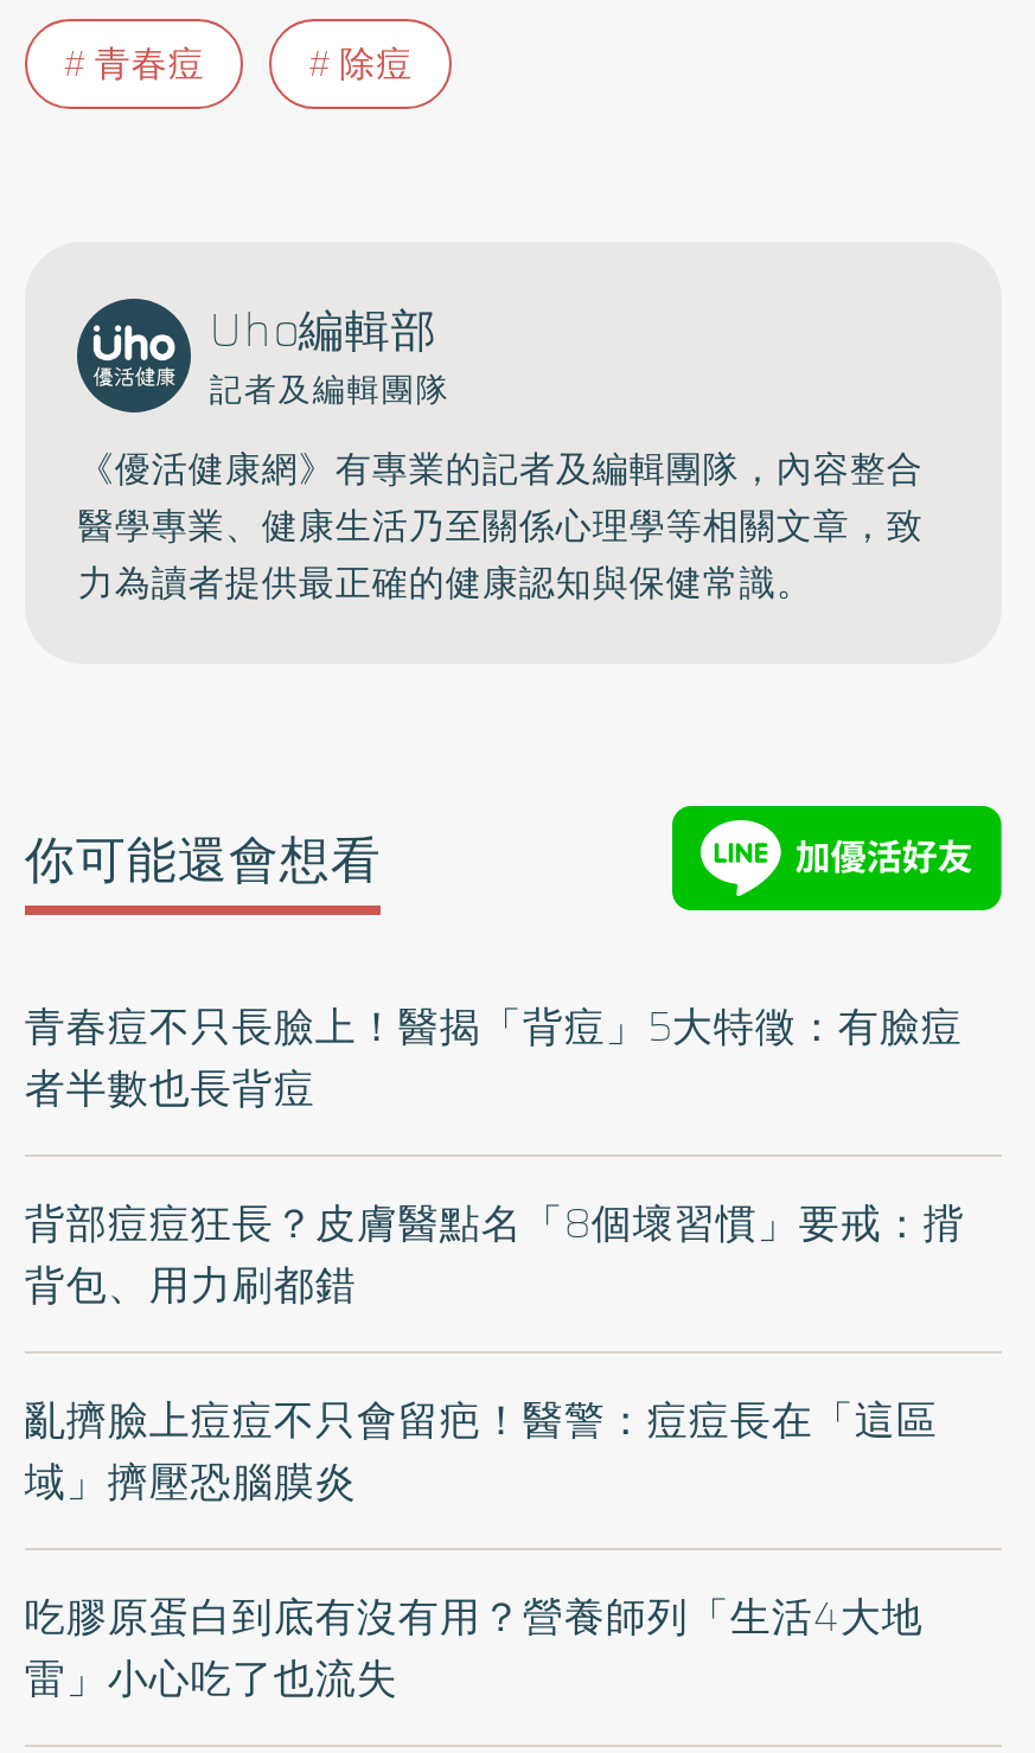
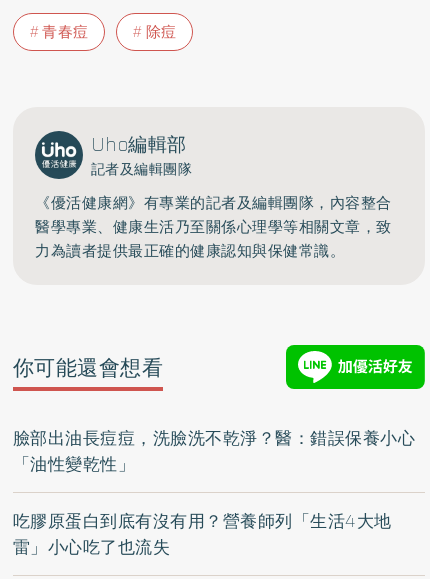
[25,996,965,1513] 青春痘不只長臉上！醫揭「背痘」5大特徵：有臉痘 | 者半數也長背痘 | 背部痘痘狂長？皮膚醫點名「8個壞習慣」要戒：揹 | 背包、用力刷都錯 | 亂擠臉上痘痘不只會留疤！醫警：痘痘長在「這區 | 域」擠壓恐腦膜炎 -> [13,425,415,477] 臉部出油長痘痘，洗臉洗不乾淨？醫：錯誤保養小心 | 「油性變乾性」

